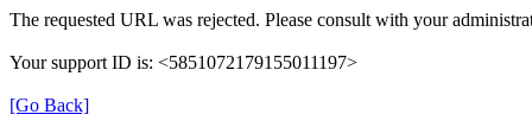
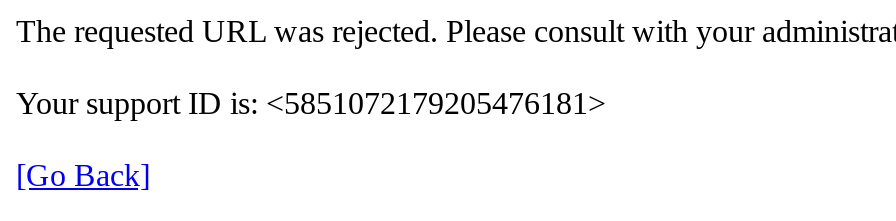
[9,52,357,72] Your support ID is: <5851072179155011197> -> [16,86,606,120] Your support ID is: <5851072179205476181>

